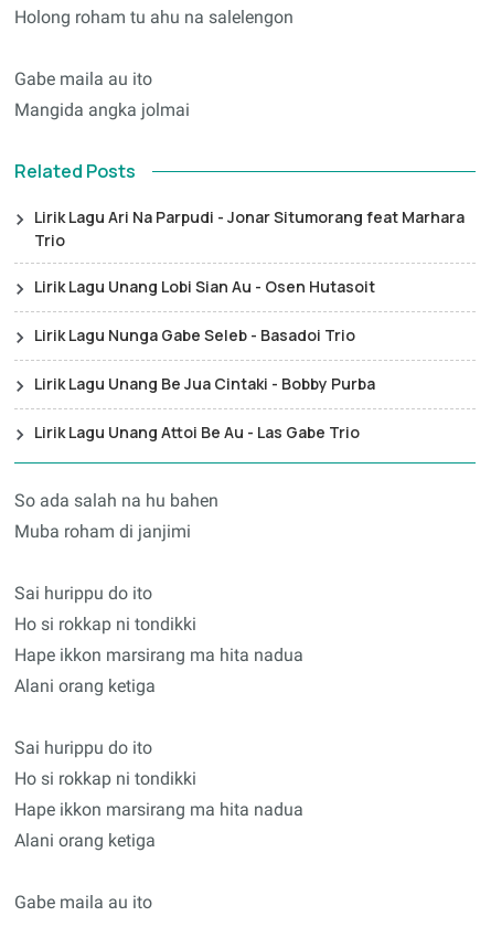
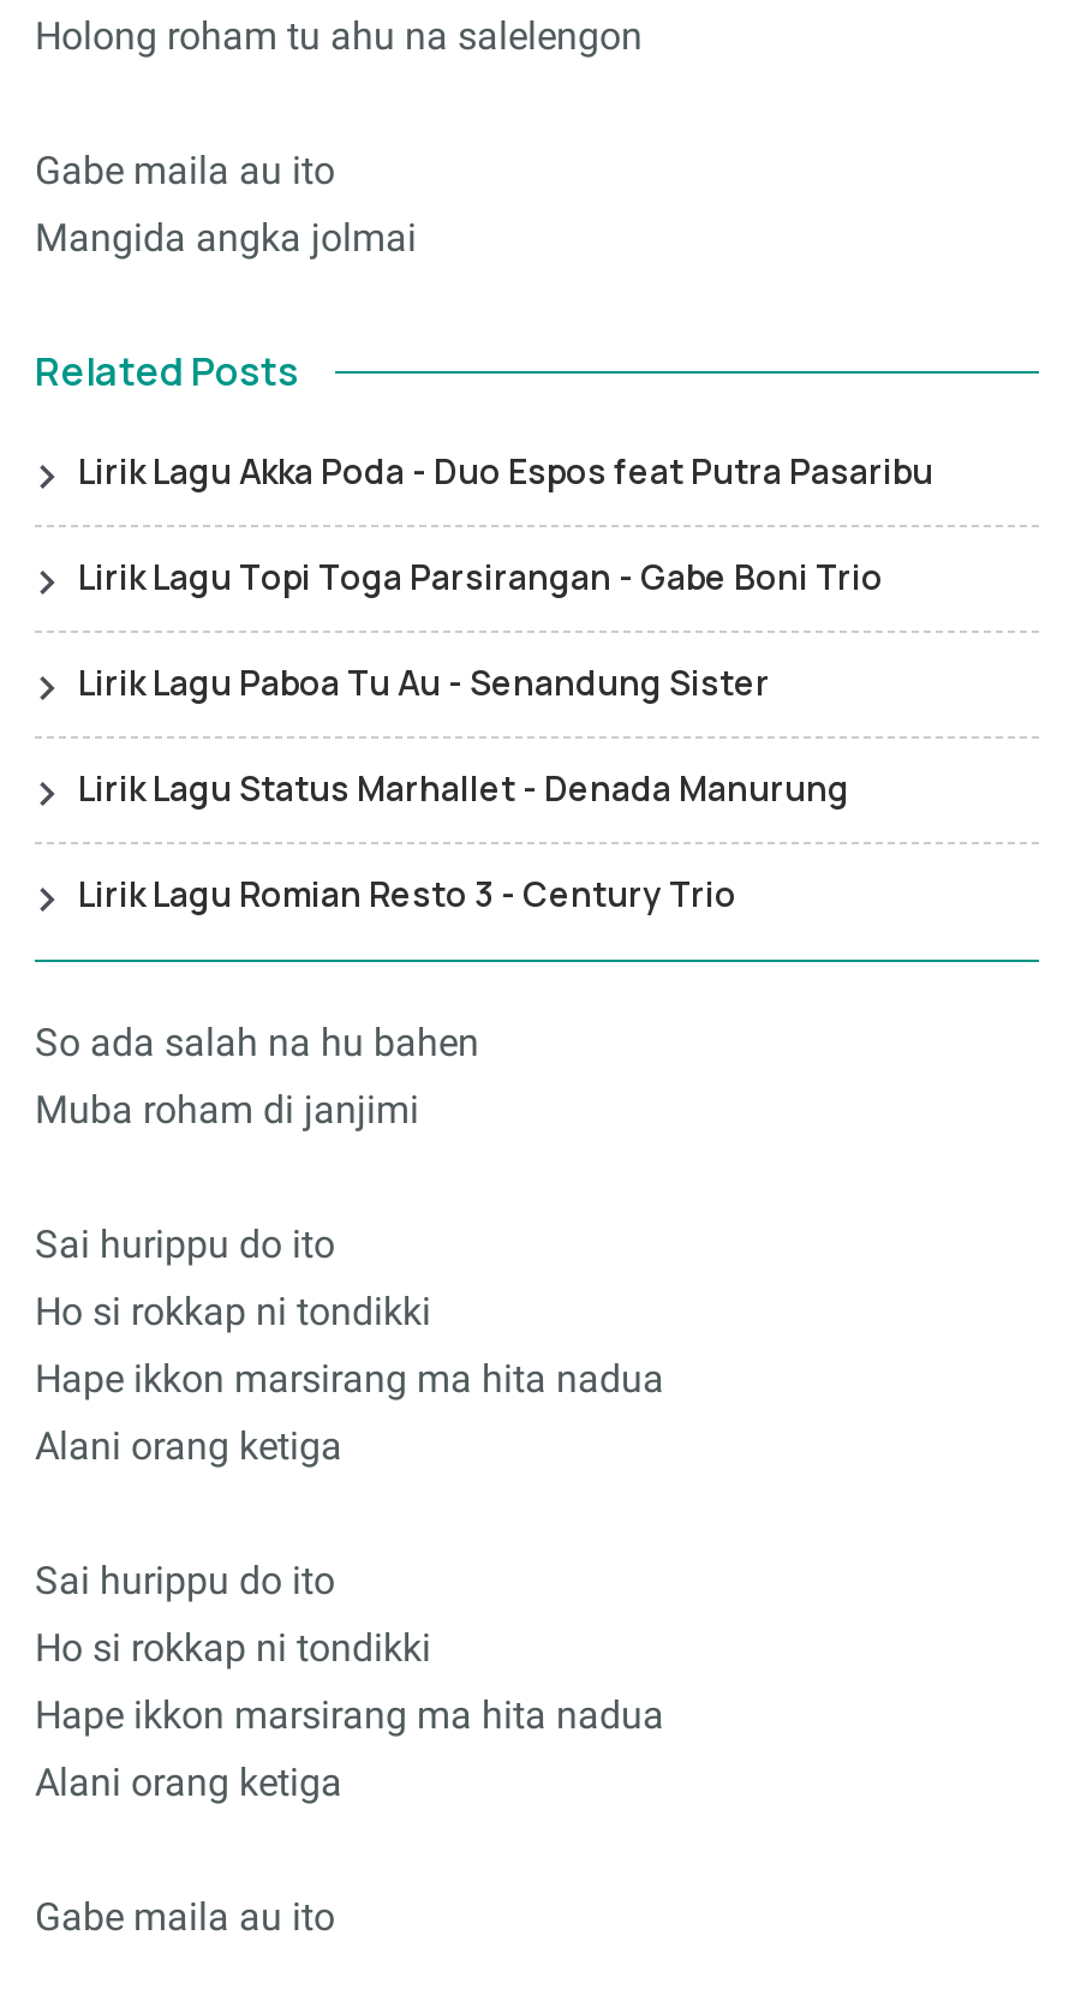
[34,206,465,251] Lirik Lagu Ari Na Parpudi - Jonar Situmorang feat Marhara | Trio -> [78,448,933,494] Lirik Lagu Akka Poda - Duo Espos feat Putra Pasaribu
[34,276,375,297] Lirik Lagu Unang Lobi Sian Au - Osen Hutasoit -> [78,554,883,599] Lirik Lagu Topi Toga Parsirangan - Gabe Boni Trio
[34,324,355,345] Lirik Lagu Nunga Gabe Seleb - Basadoi Trio -> [78,659,770,705] Lirik Lagu Paboa Tu Au - Senandung Sister
[34,373,375,394] Lirik Lagu Unang Be Jua Cintaki - Bobby Purba -> [78,765,849,811] Lirik Lagu Status Marhallet - Denada Manurung
[34,422,360,443] Lirik Lagu Unang Attoi Be Au - Las Gabe Trio -> [78,871,736,916] Lirik Lagu Romian Resto 3 - Century Trio

